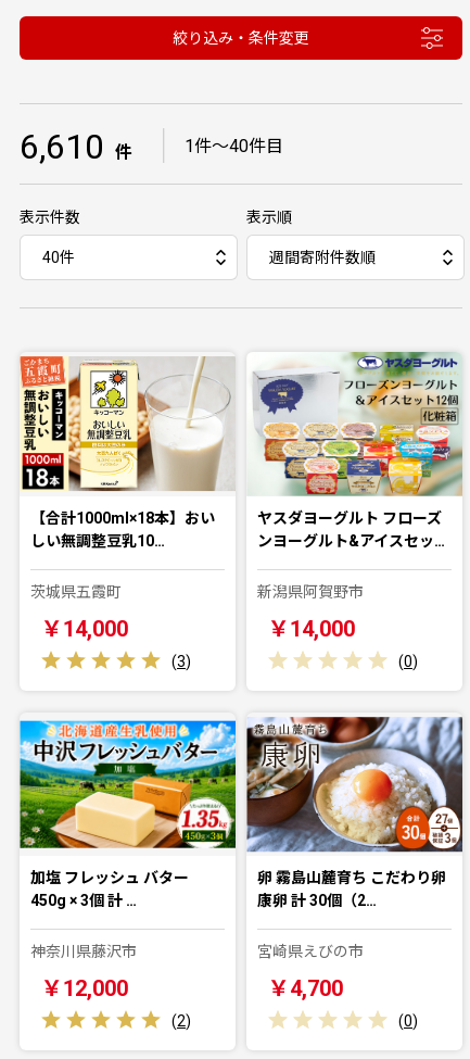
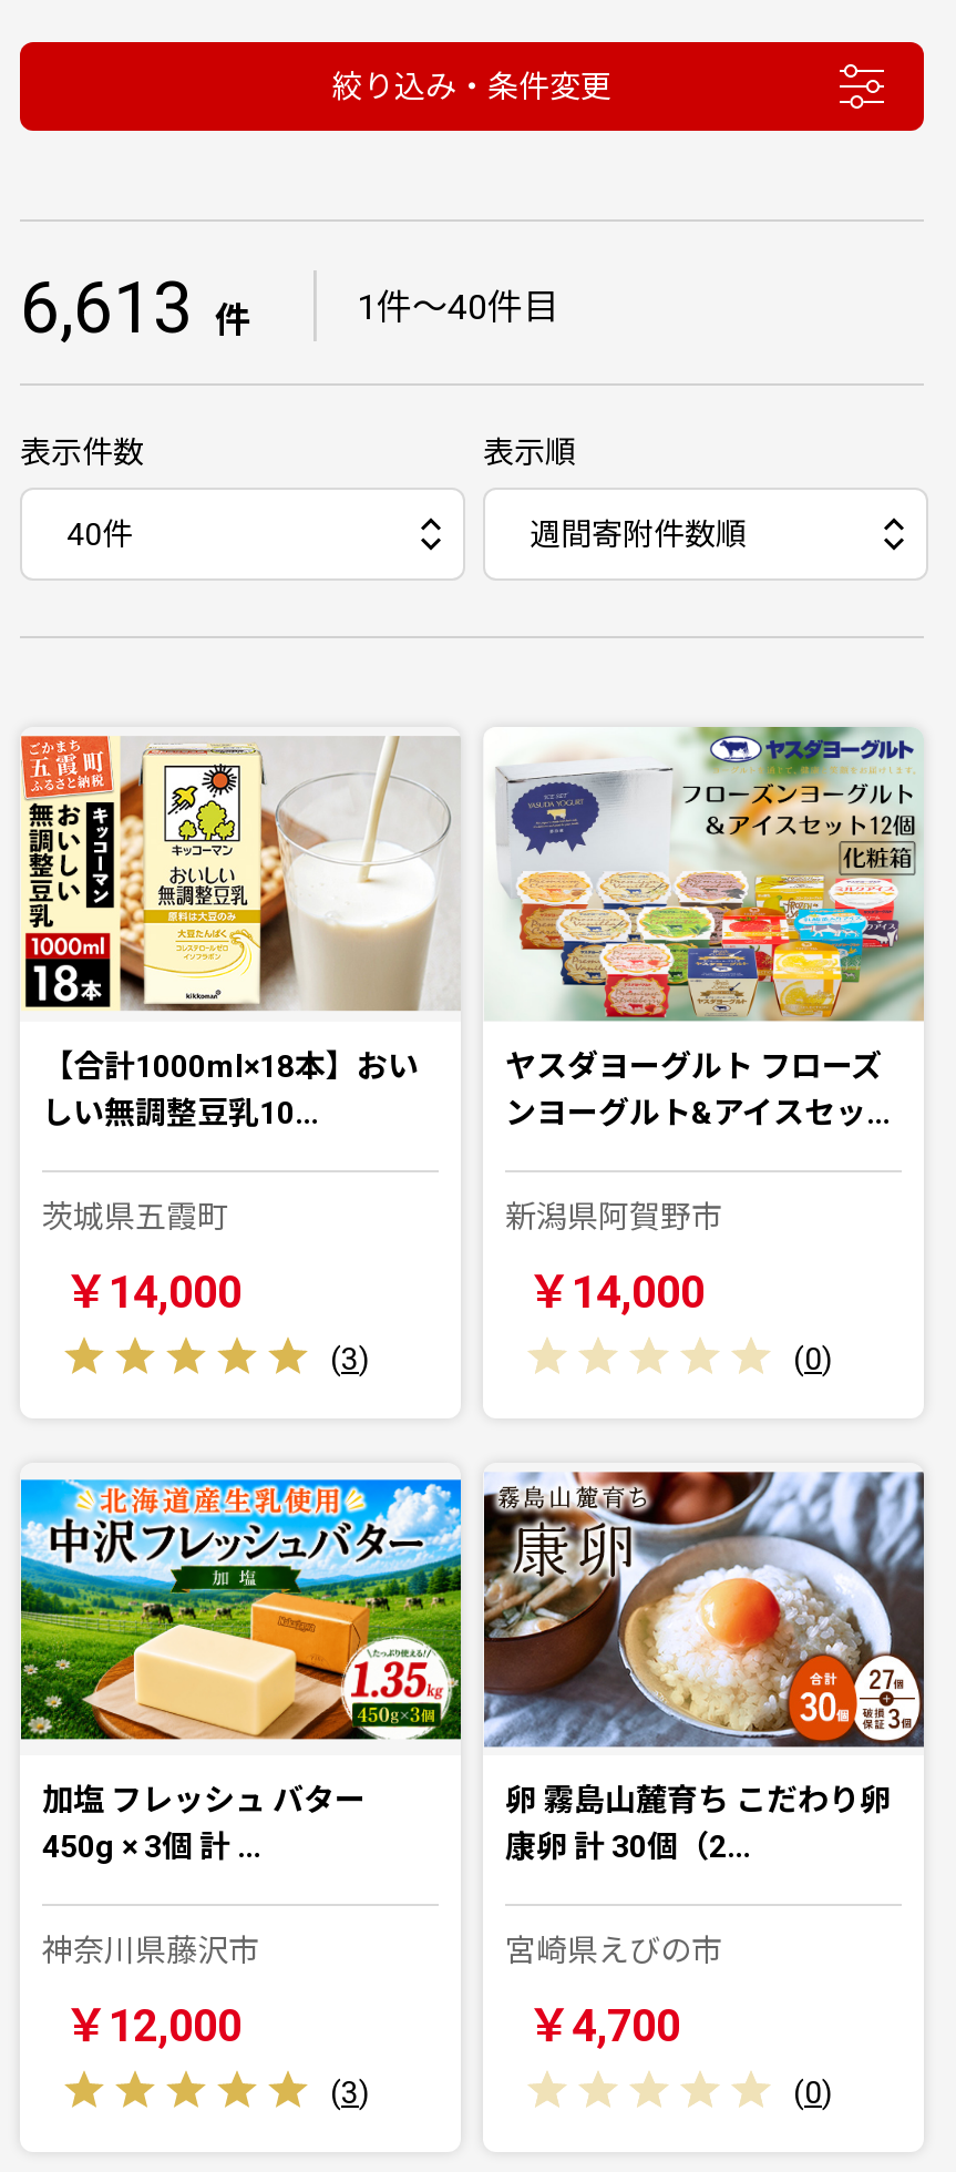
[20,126,283,167] 6,610 件 ｜ 1件〜40件目 -> [20,266,558,350] 6,613 件 ｜ 1件〜40件目
[172,1013,191,1030] (2) -> [330,2075,370,2111] (3)

